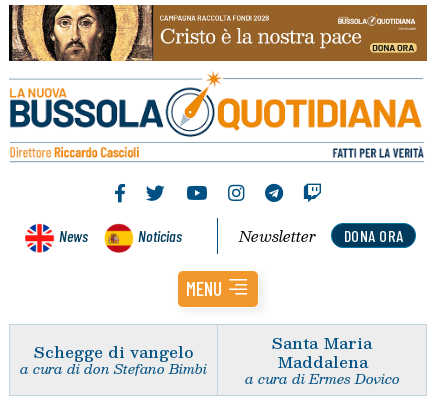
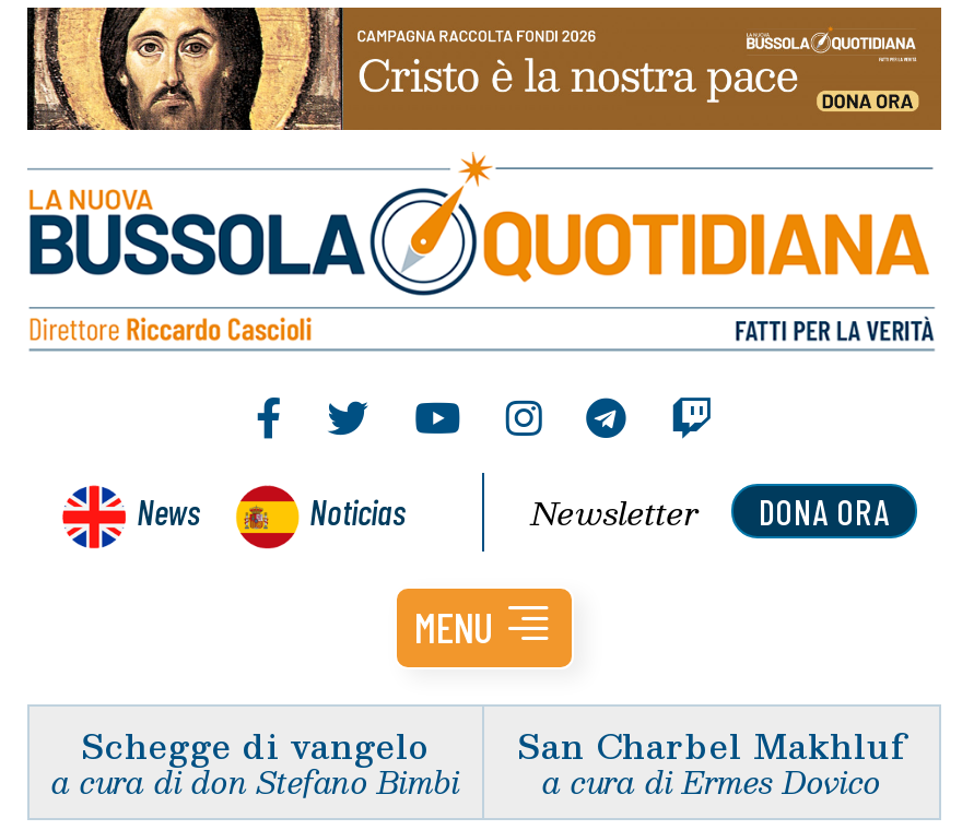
[272,330,372,374] Santa Maria | Maddalena -> [517,717,906,771] San Charbel Makhluf

